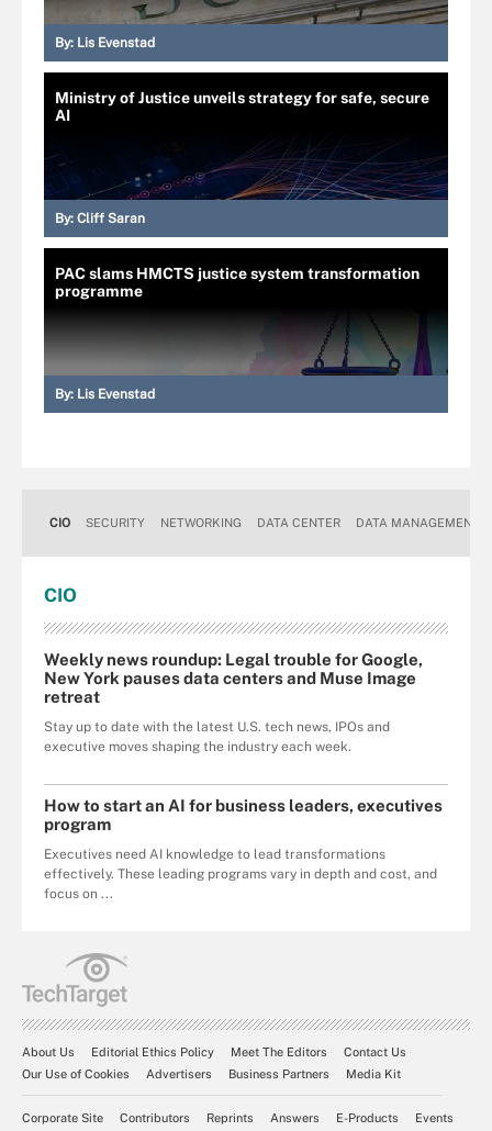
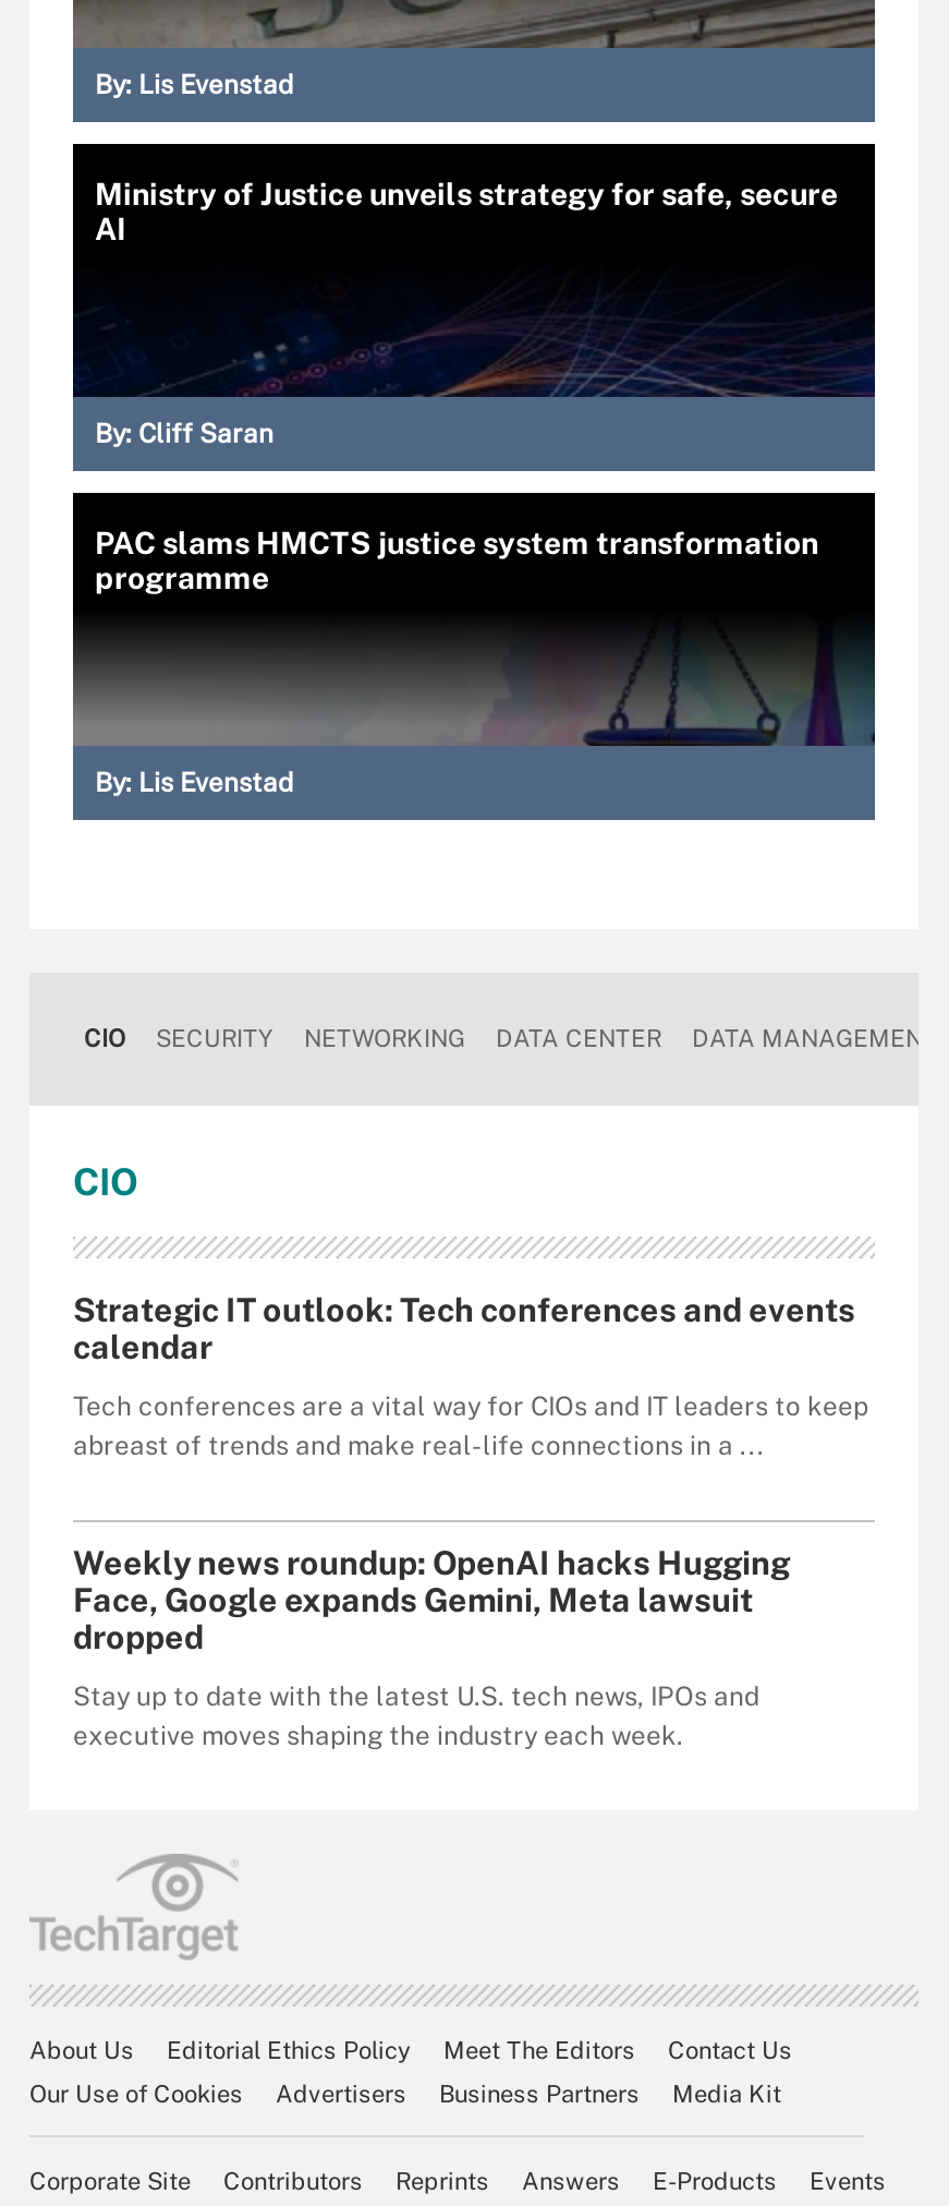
[44,650,423,706] Weekly news roundup: Legal trouble for Google, | New York pauses data centers and Muse Image | retreat -> [73,1291,868,1655] Strategic IT outlook: Tech conferences and events | calendar | Tech conferences are a vital way for CIOs and IT leaders to keep | abreast of trends and make real-life connections in a ... | Weekly news roundup: OpenAI hacks Hugging | Face, Google expands Gemini, Meta lawsuit | dropped
moved [44,719,390,754] -> [73,1681,759,1751]: Stay up to date with the latest U.S. tech news, IPOs and | executive moves shaping the industry each week.
[44,796,443,902] How to start an AI for business leaders, executives | program | Executives need AI knowledge to lead transformations | effectively. These leading programs vary in depth and cost, and | focus on ... -> none

